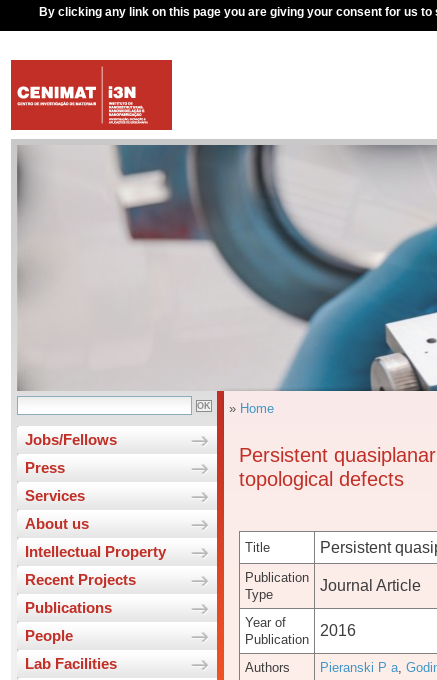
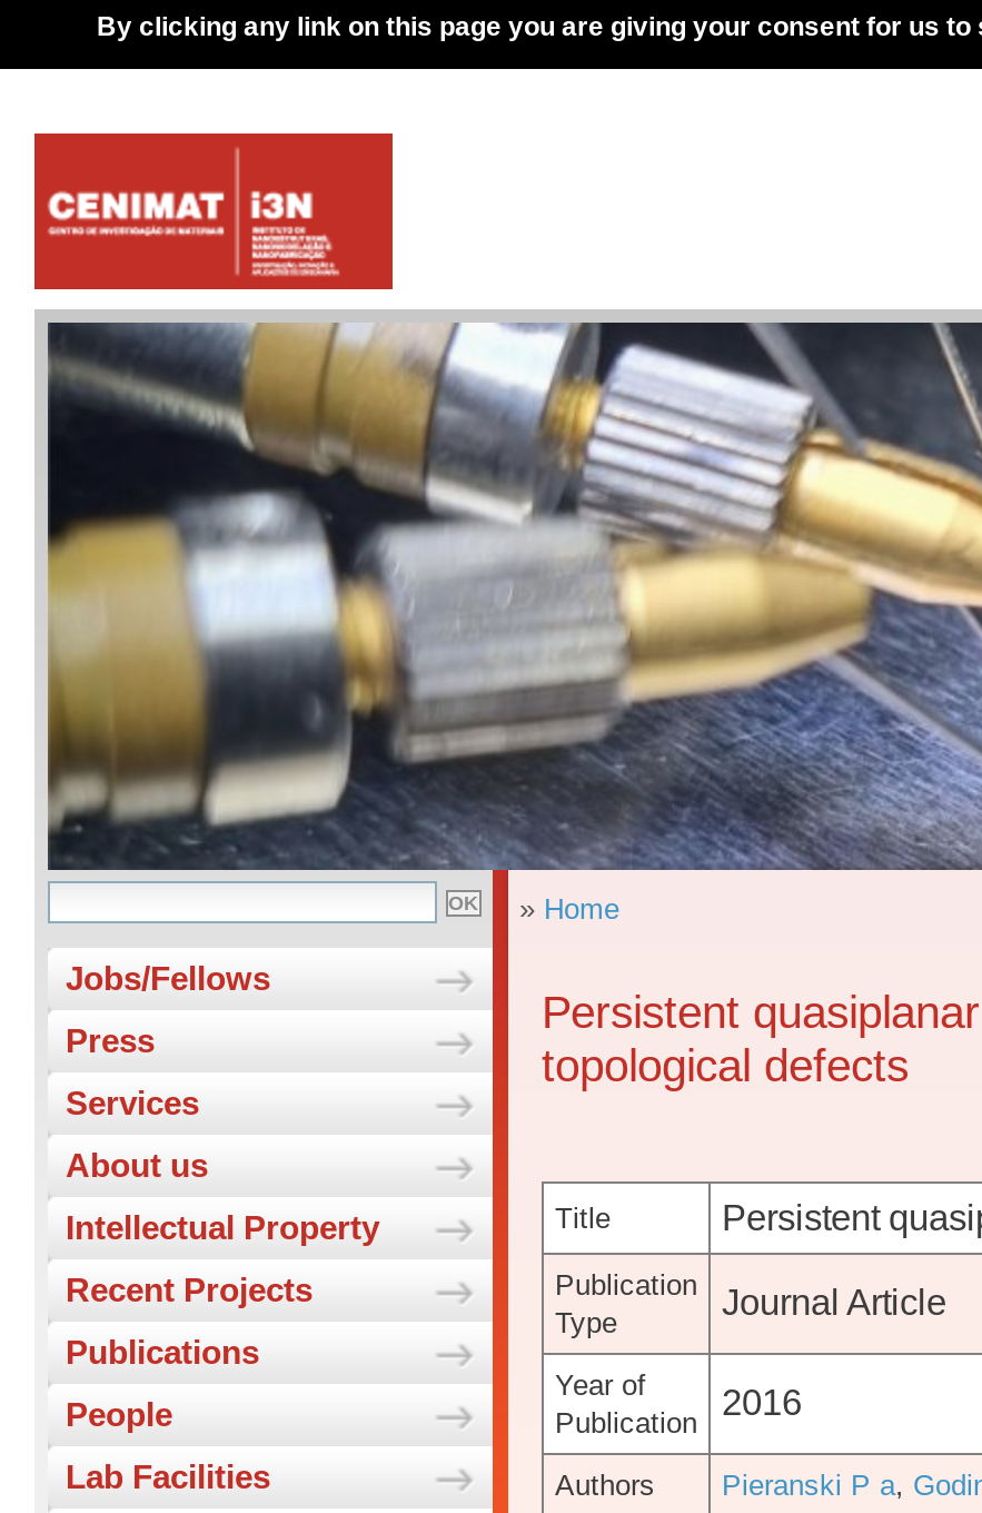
[17,144,434,391] [image] -> [46,320,975,872] [image]

